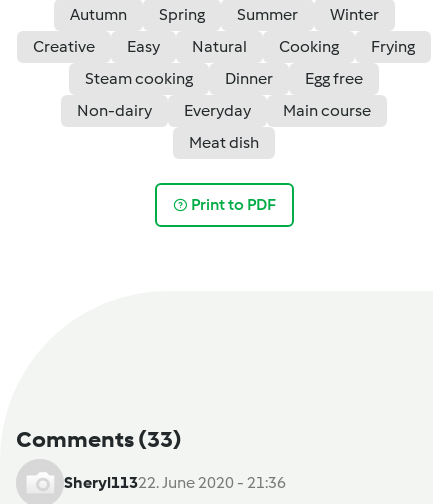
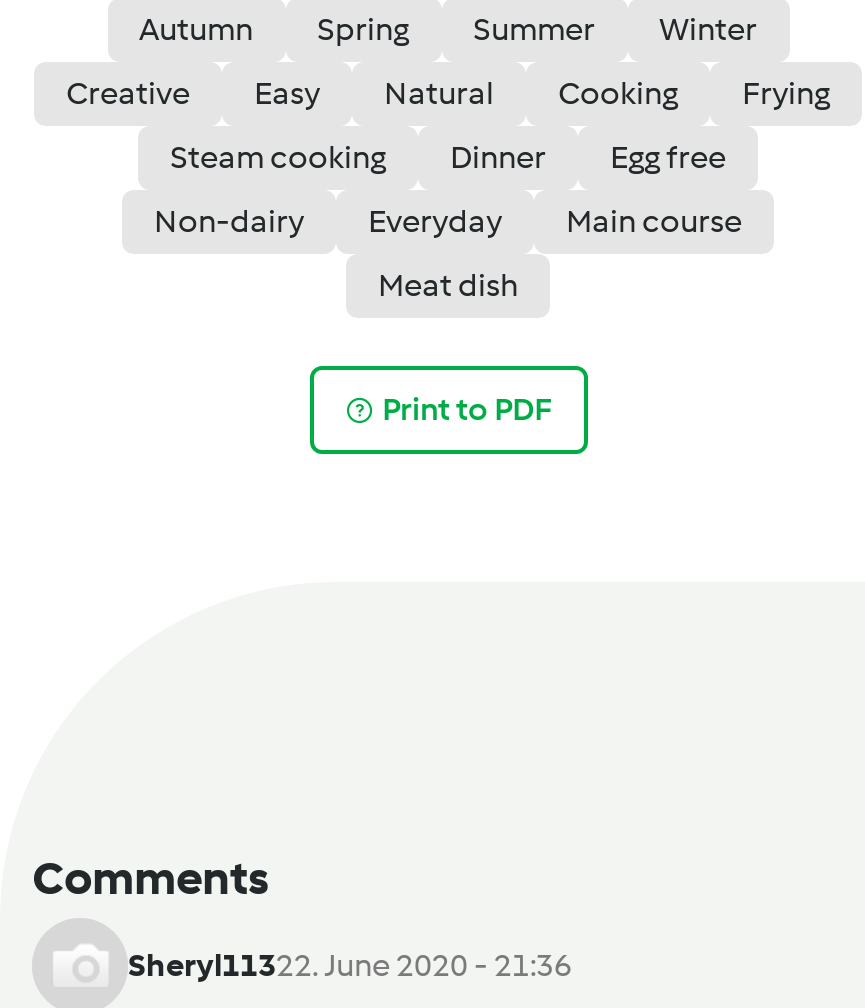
[16,425,182,453] Comments (33) -> [32,850,268,906] Comments

